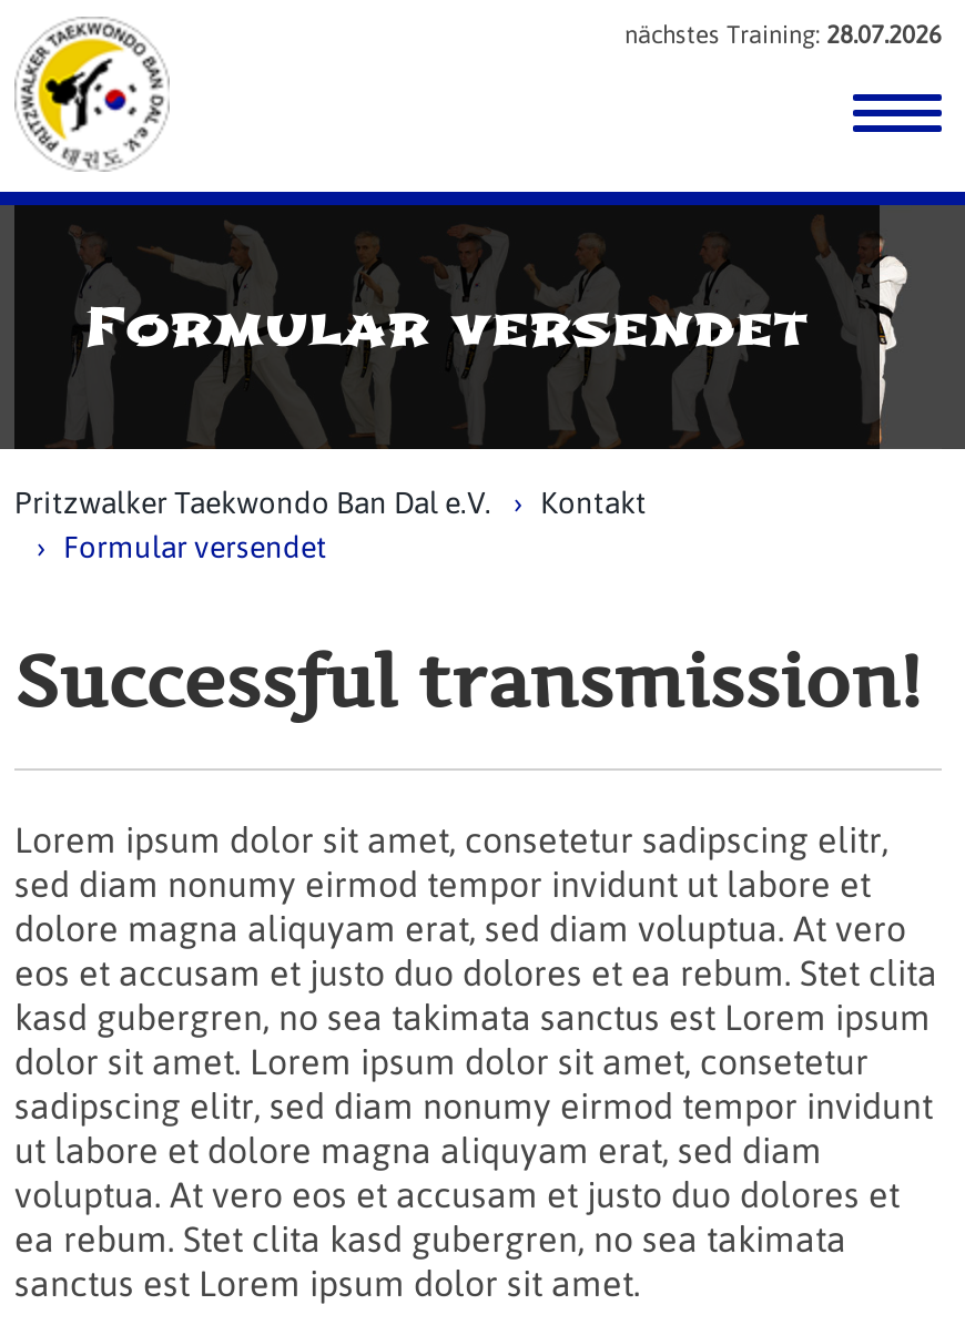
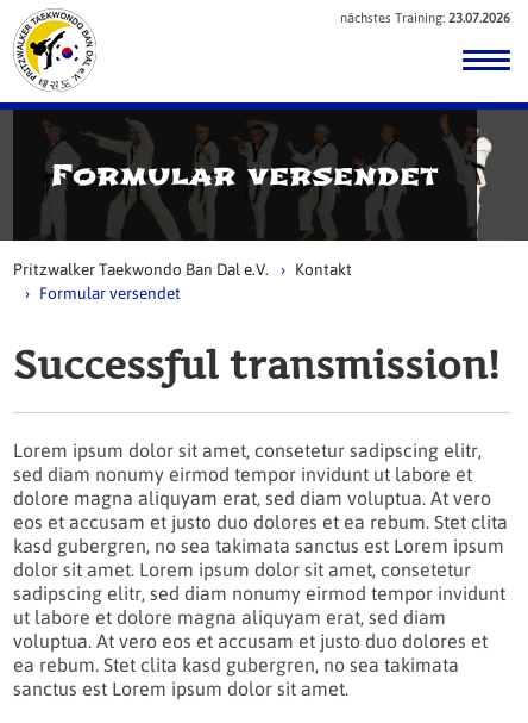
[624,21,942,48] nächstes Training: 28.07.2026 -> [340,11,510,25] nächstes Training: 23.07.2026

